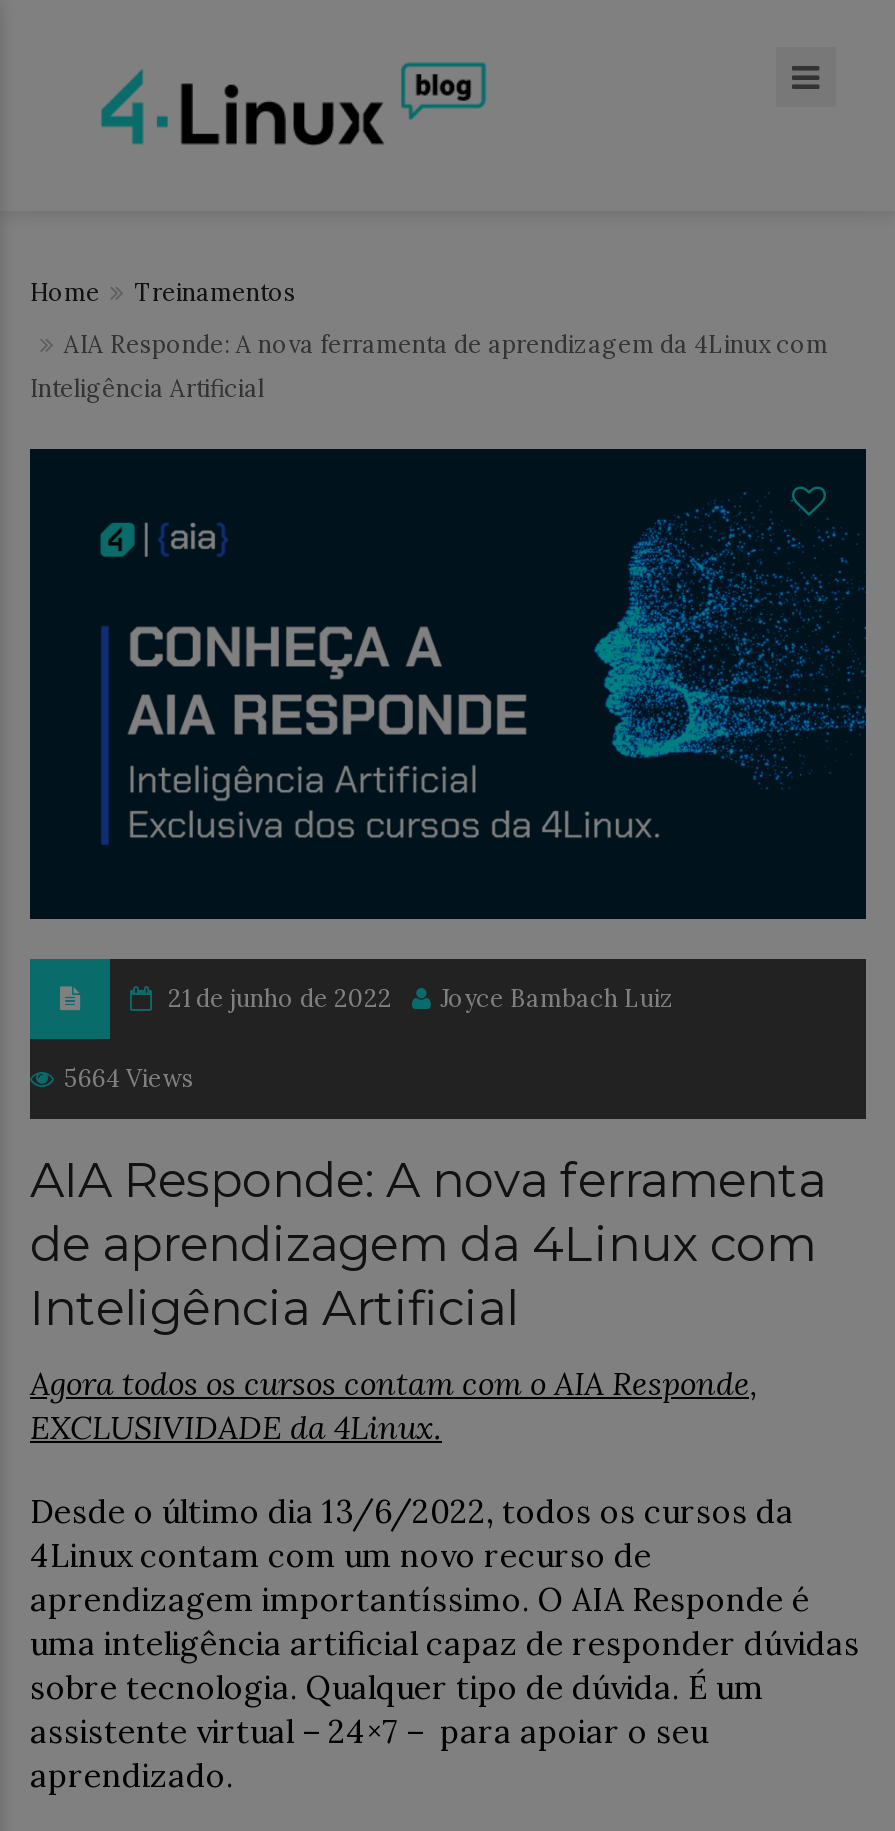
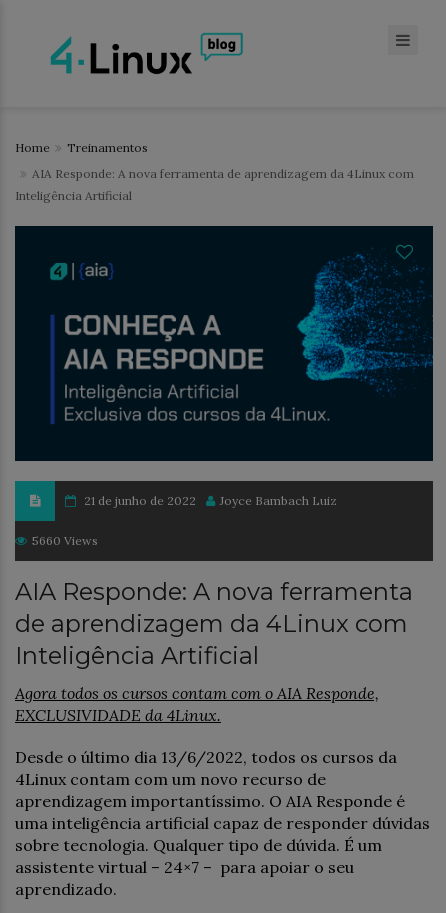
[64,1063,194,1093] 5664 Views -> [32,533,98,548] 5660 Views

